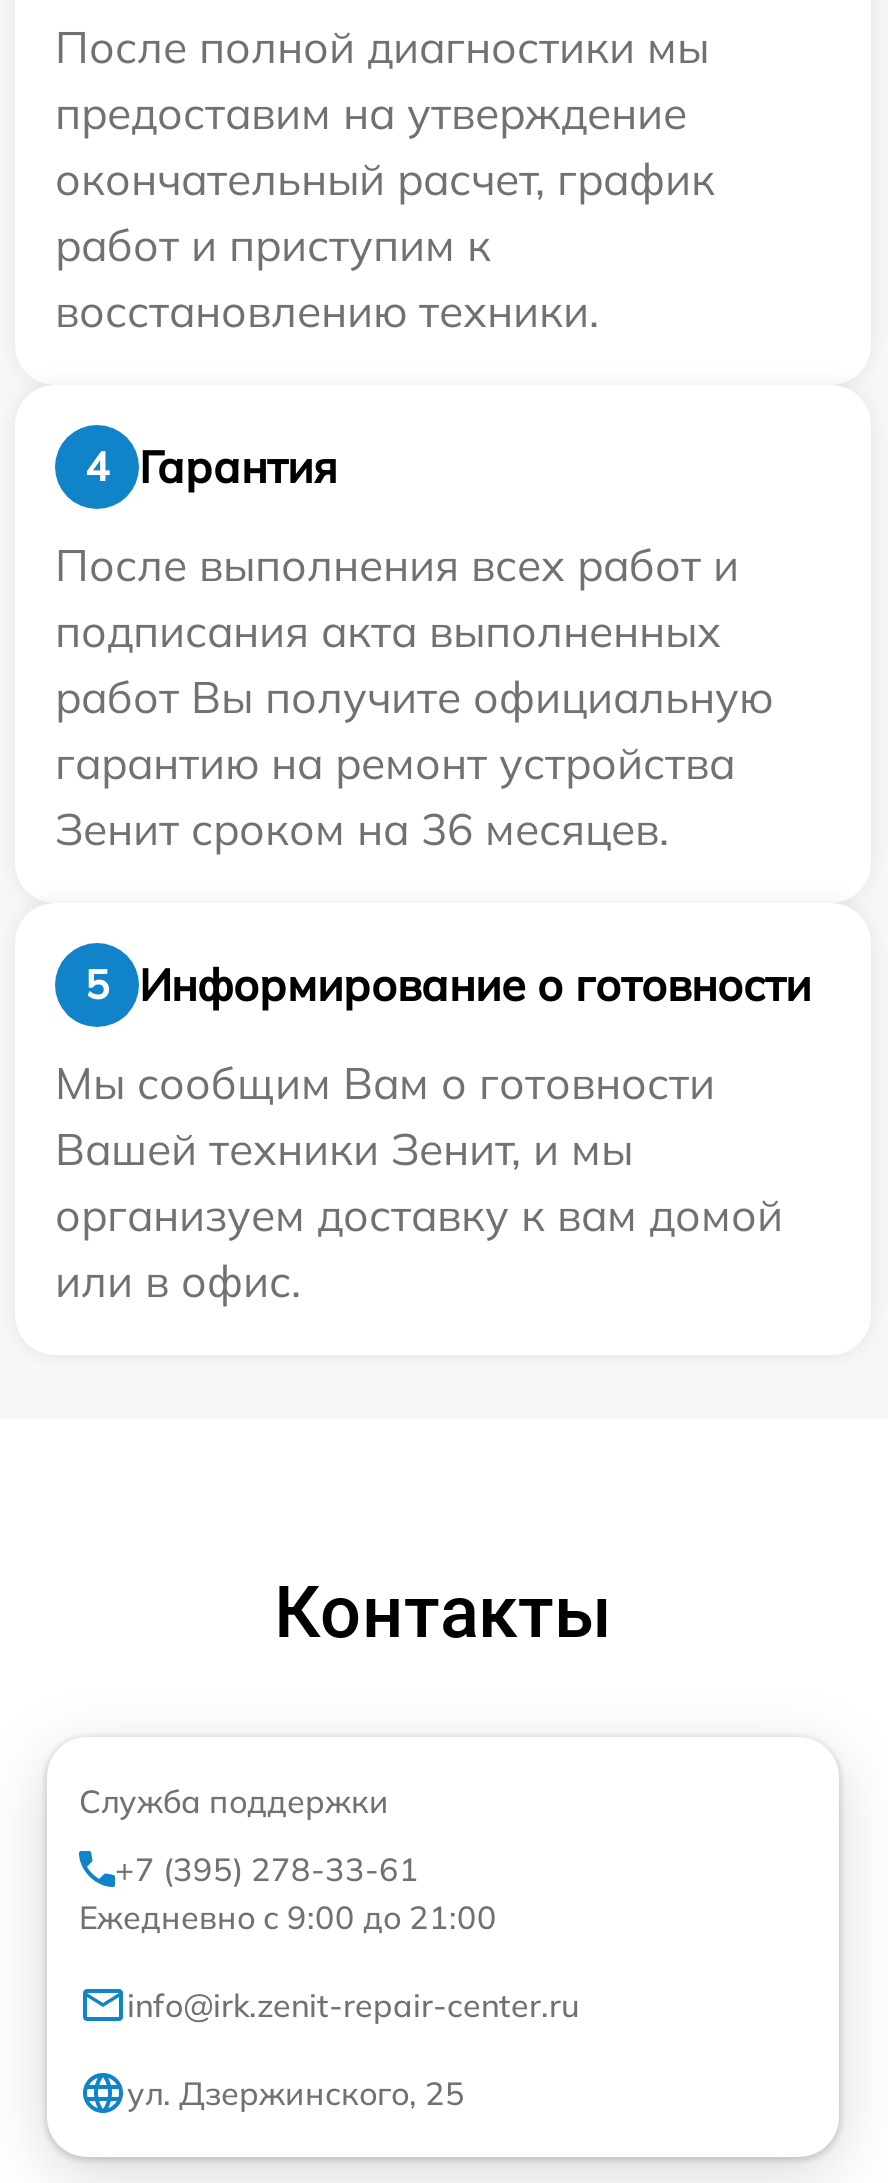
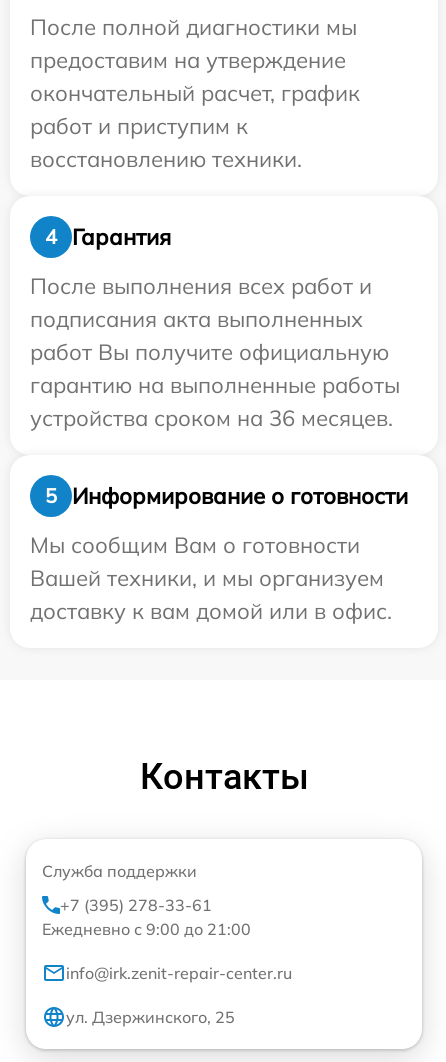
[55,735,735,791] гарантию на ремонт устройства -> [30,371,400,399] гарантию на выполненные работы
[55,801,669,857] Зенит сроком на 36 месяцев. -> [30,404,393,432] устройства сроком на 36 месяцев.
[55,1121,783,1309] Вашей техники Зенит, и мы | организуем доставку к вам домой | или в офис. -> [30,564,392,625] Вашей техники, и мы организуем | доставку к вам домой или в офис.

